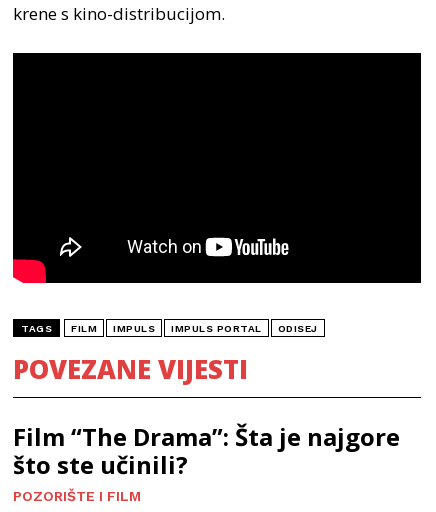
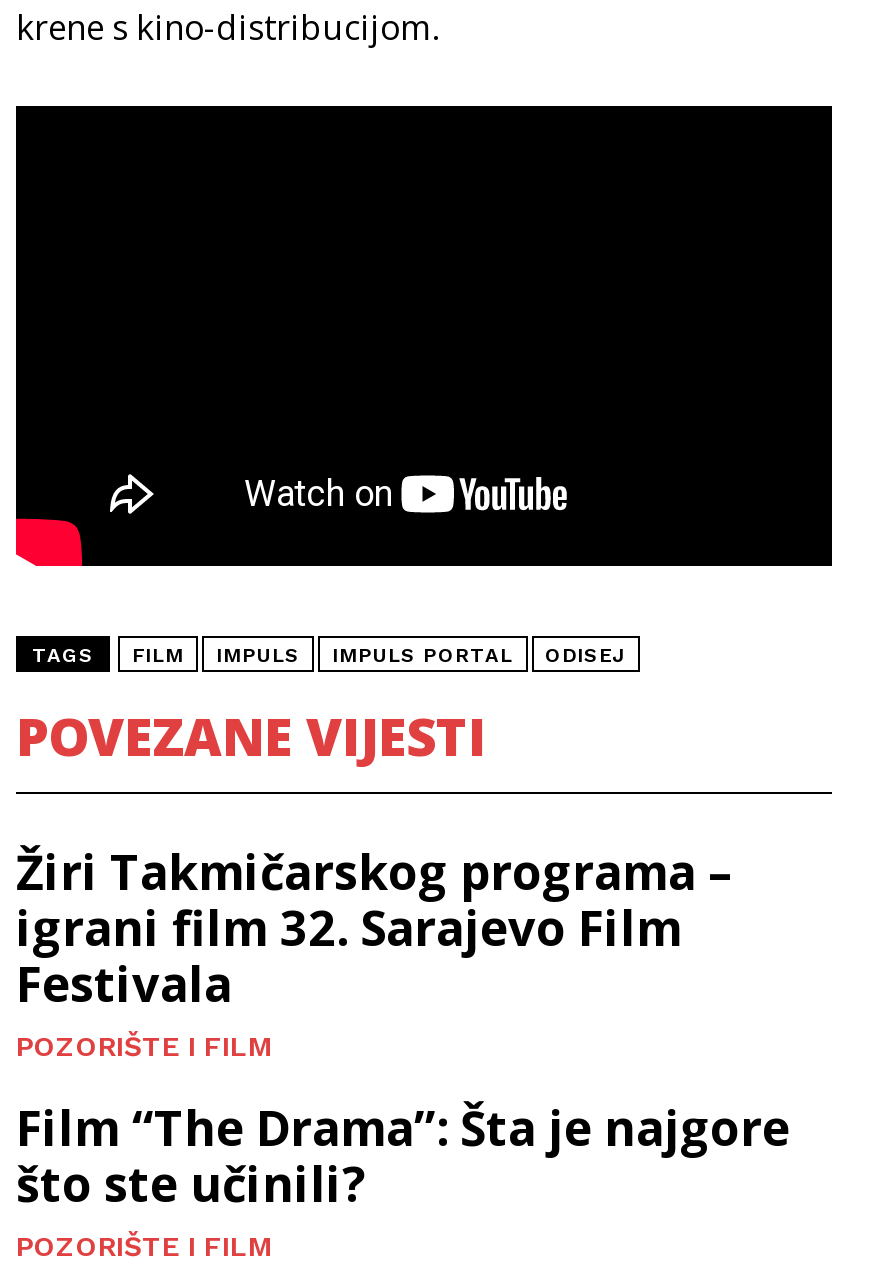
none -> [16,839,732,1063] Žiri Takmičarskog programa – | igrani film 32. Sarajevo Film | Festivala | POZORIŠTE I FILM

